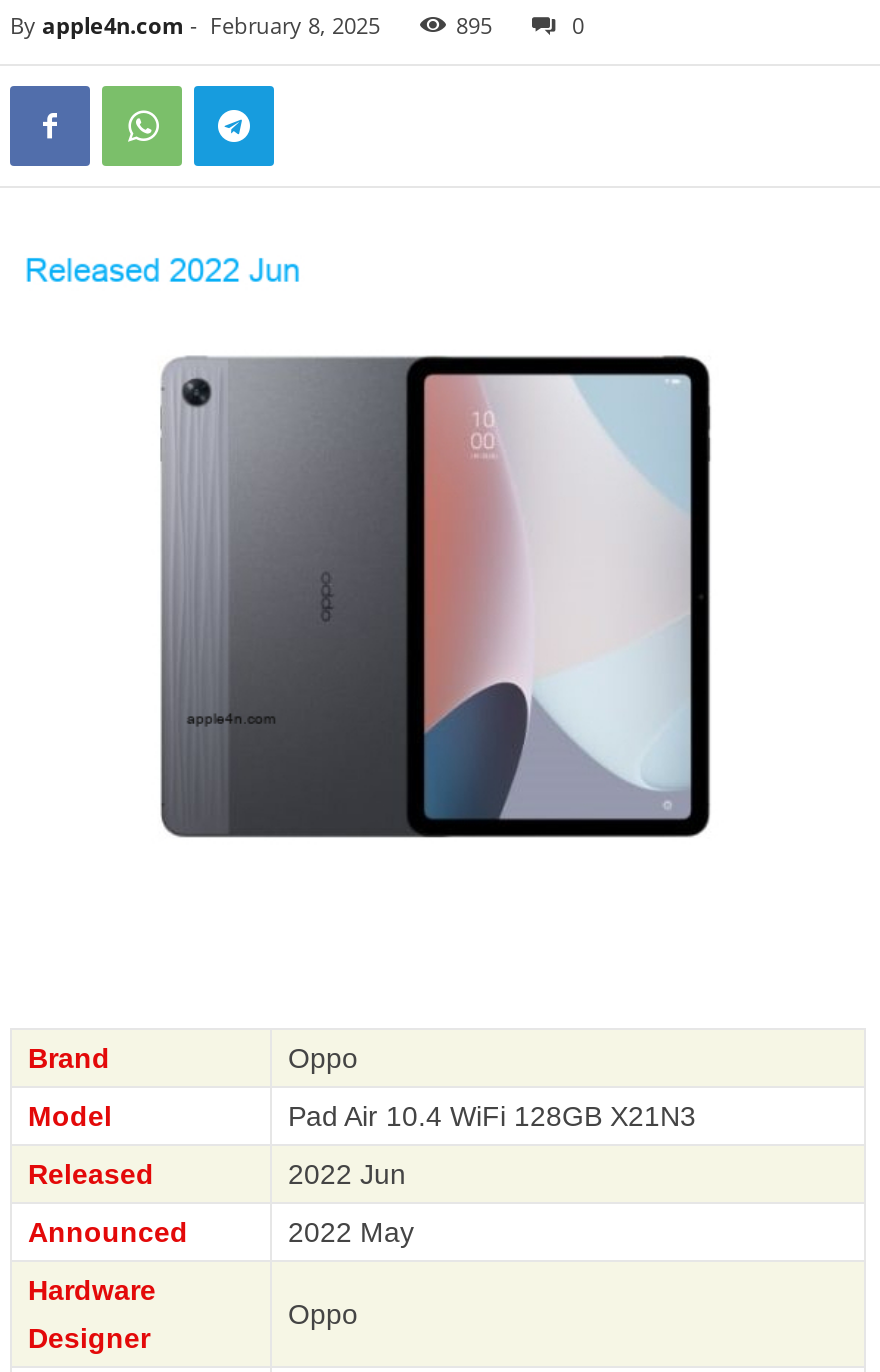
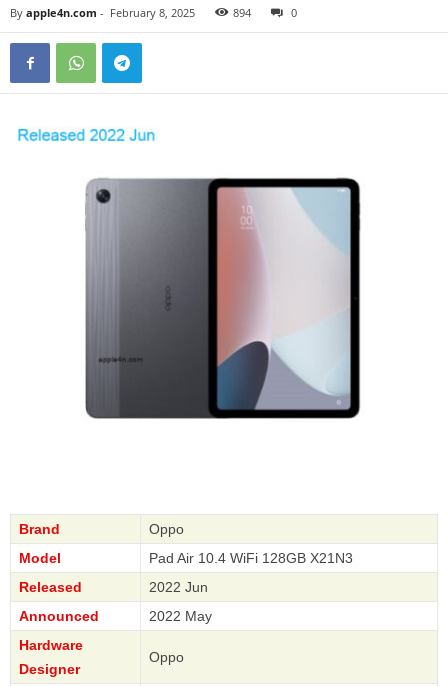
[456,10,492,40] 895 -> [233,5,251,20] 894

